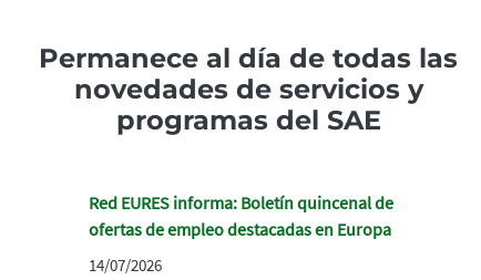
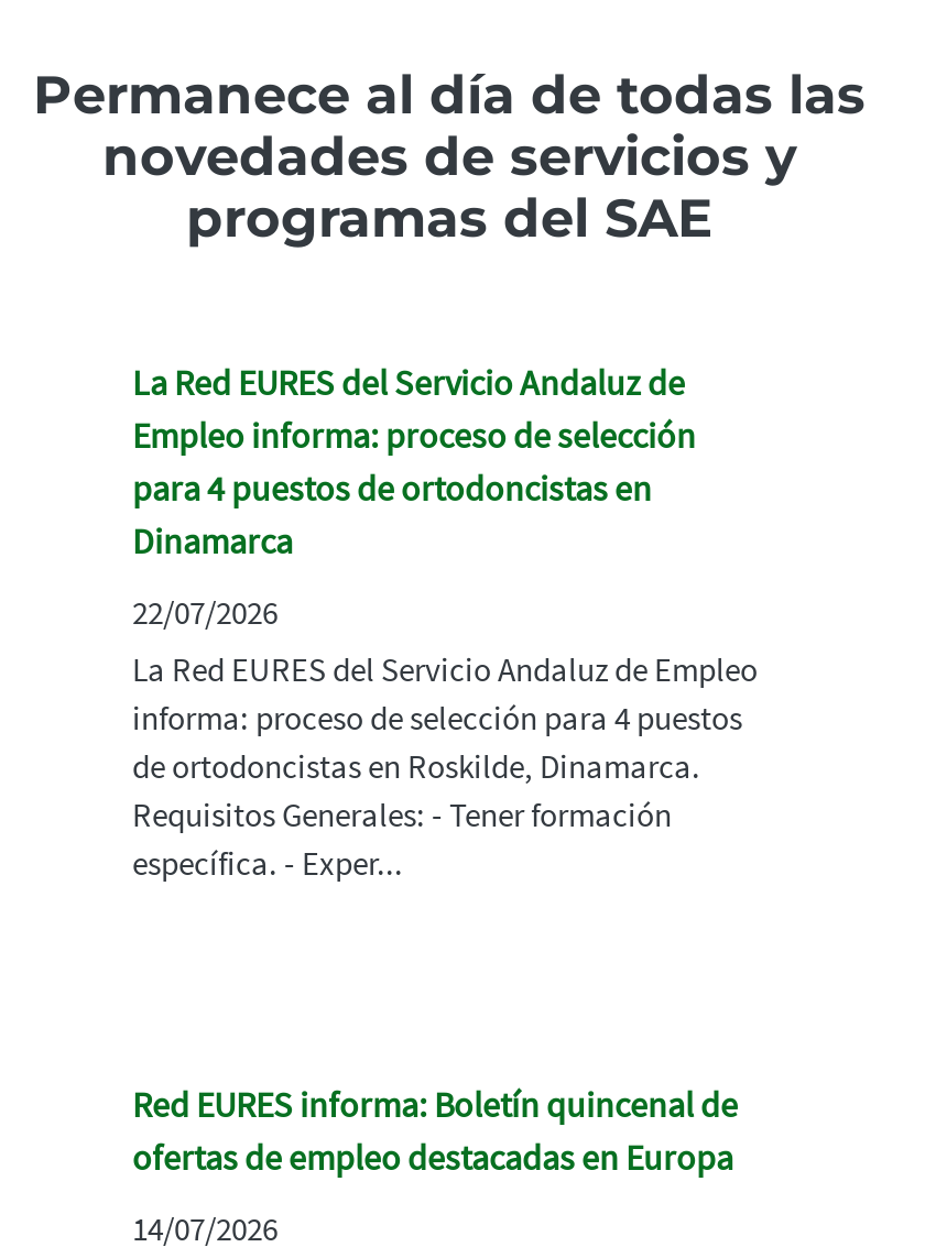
none -> [132,360,758,884] La Red EURES del Servicio Andaluz de | Empleo informa: proceso de selección | para 4 puestos de ortodoncistas en | Dinamarca | 22/07/2026 | La Red EURES del Servicio Andaluz de Empleo | informa: proceso de selección para 4 puestos | de ortodoncistas en Roskilde, Dinamarca. | Requisitos Generales: - Tener formación | específica. - Exper...

